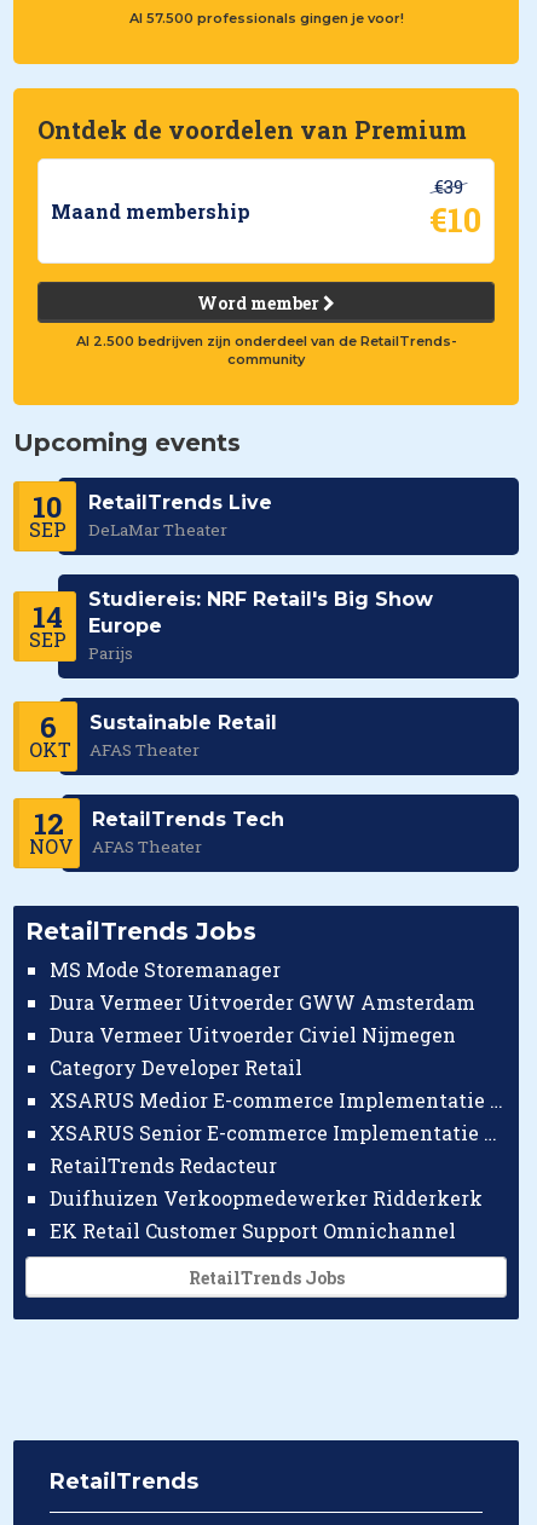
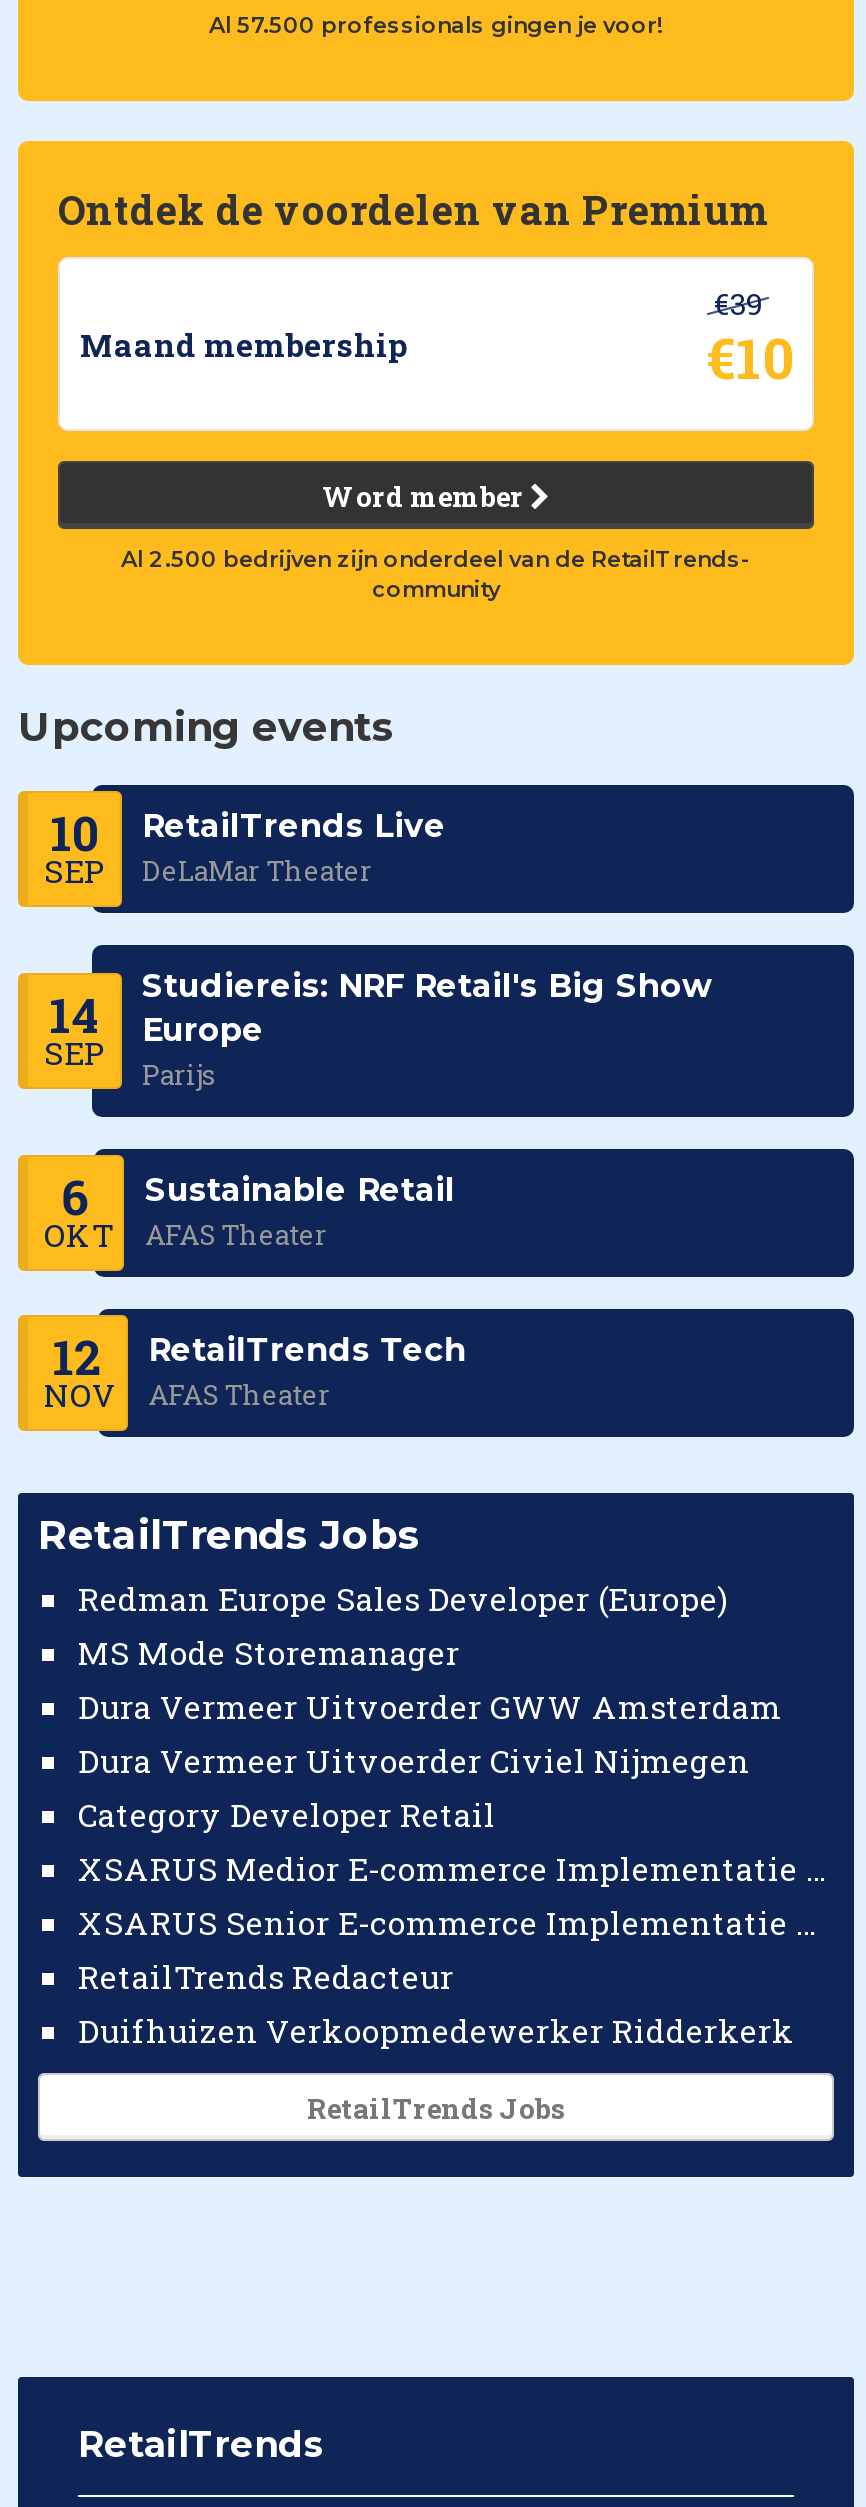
none -> [78,1578,728,1620] Redman Europe Sales Developer (Europe)
moved [50,957,483,1211] -> [78,1632,794,2052]: MS Mode Storemanager | Dura Vermeer Uitvoerder GWW Amsterdam | Dura Vermeer Uitvoerder Civiel Nijmegen | Category Developer Retail | RetailTrends Redacteur | Duifhuizen Verkoopmedewerker Ridderkerk
[50,1218,456,1244] EK Retail Customer Support Omnichannel -> none

